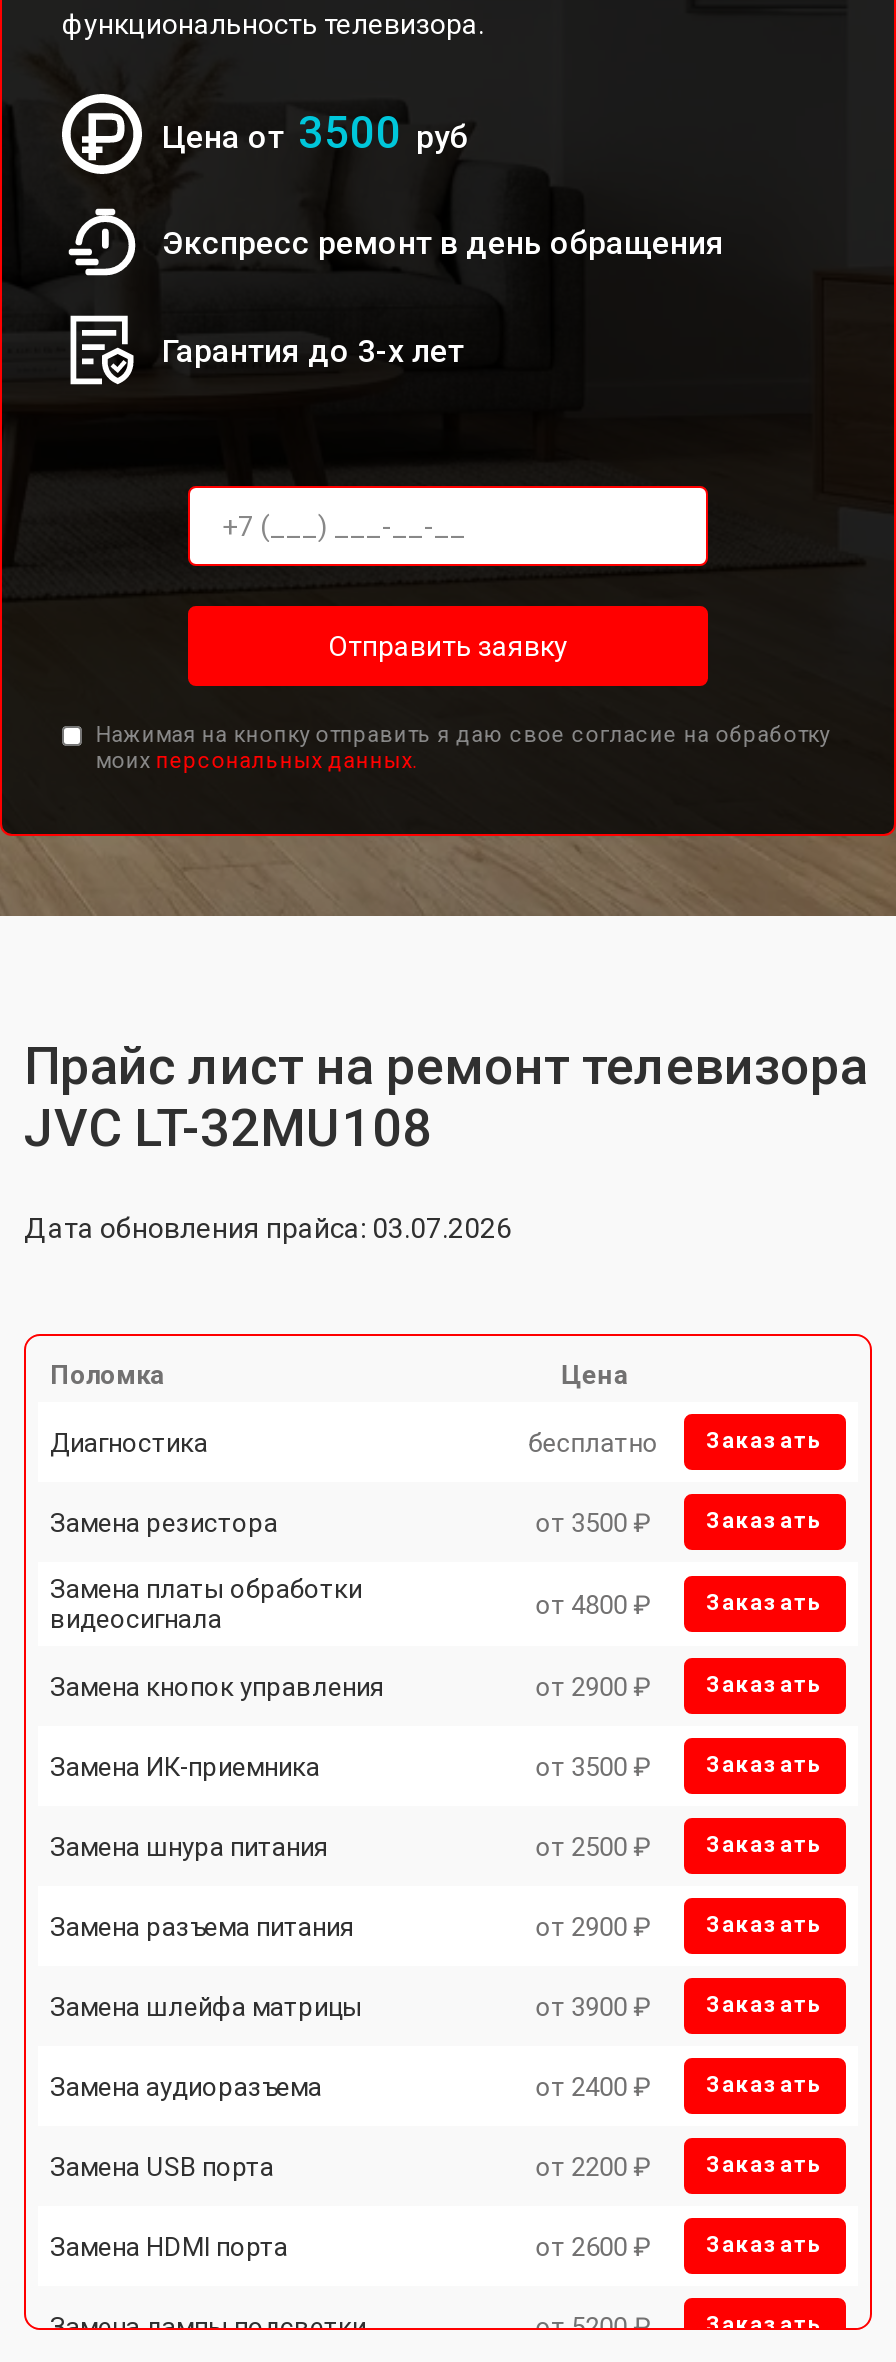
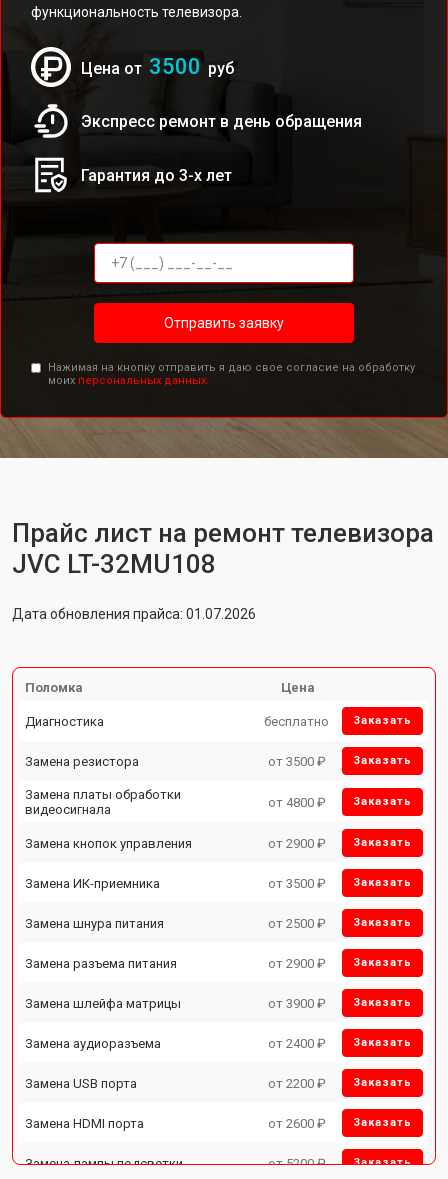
[24,1212,512,1244] Дата обновления прайса: 03.07.2026 -> [12,606,256,622] Дата обновления прайса: 01.07.2026

